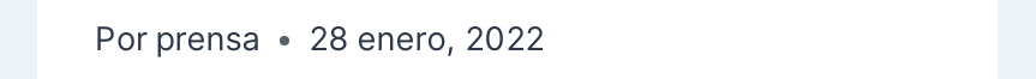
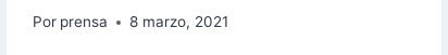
[95,20,544,58] Por prensa 28 enero, 2022 -> [33,13,229,31] Por prensa 8 marzo, 2021

